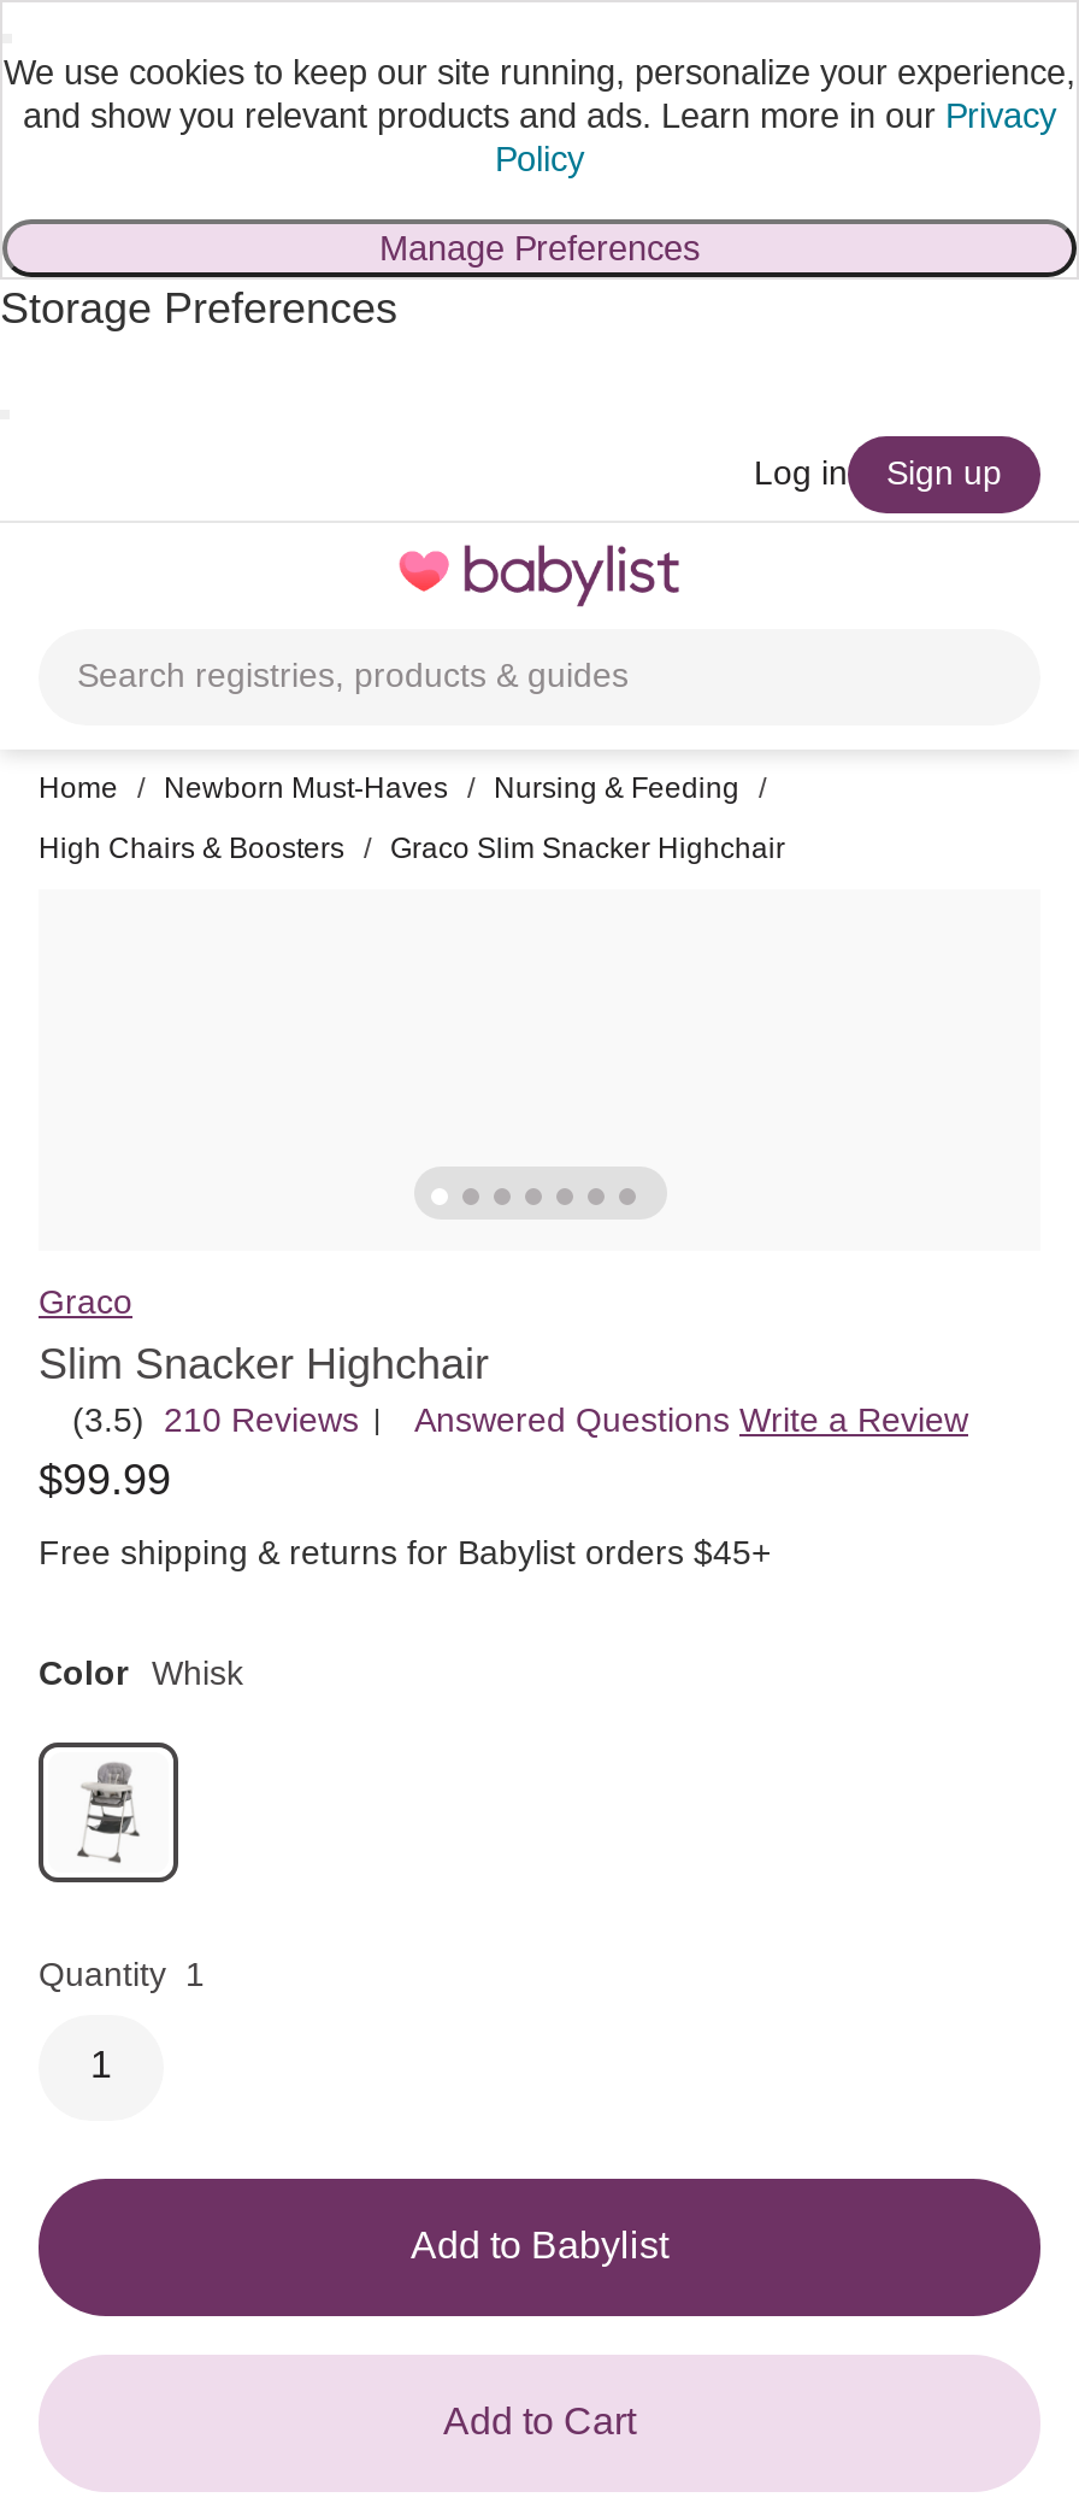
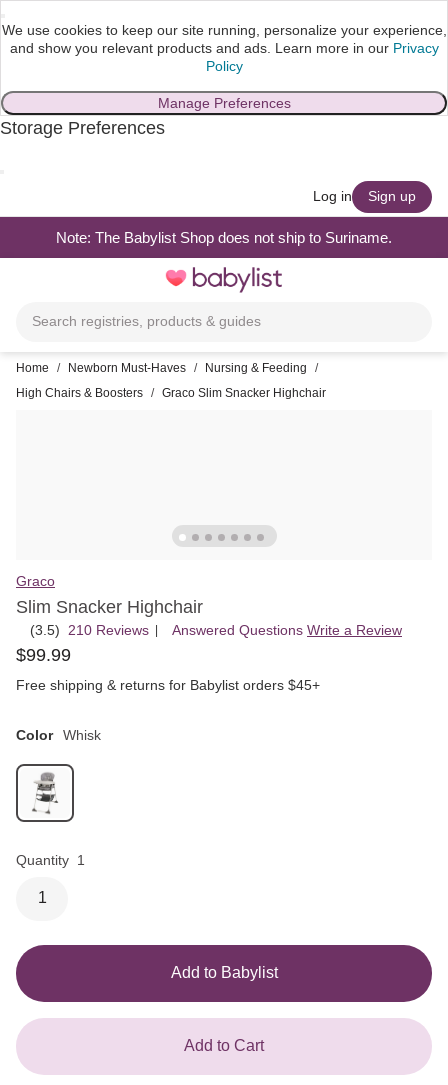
none -> [56,228,392,245] Note: The Babylist Shop does not ship to Suriname.

